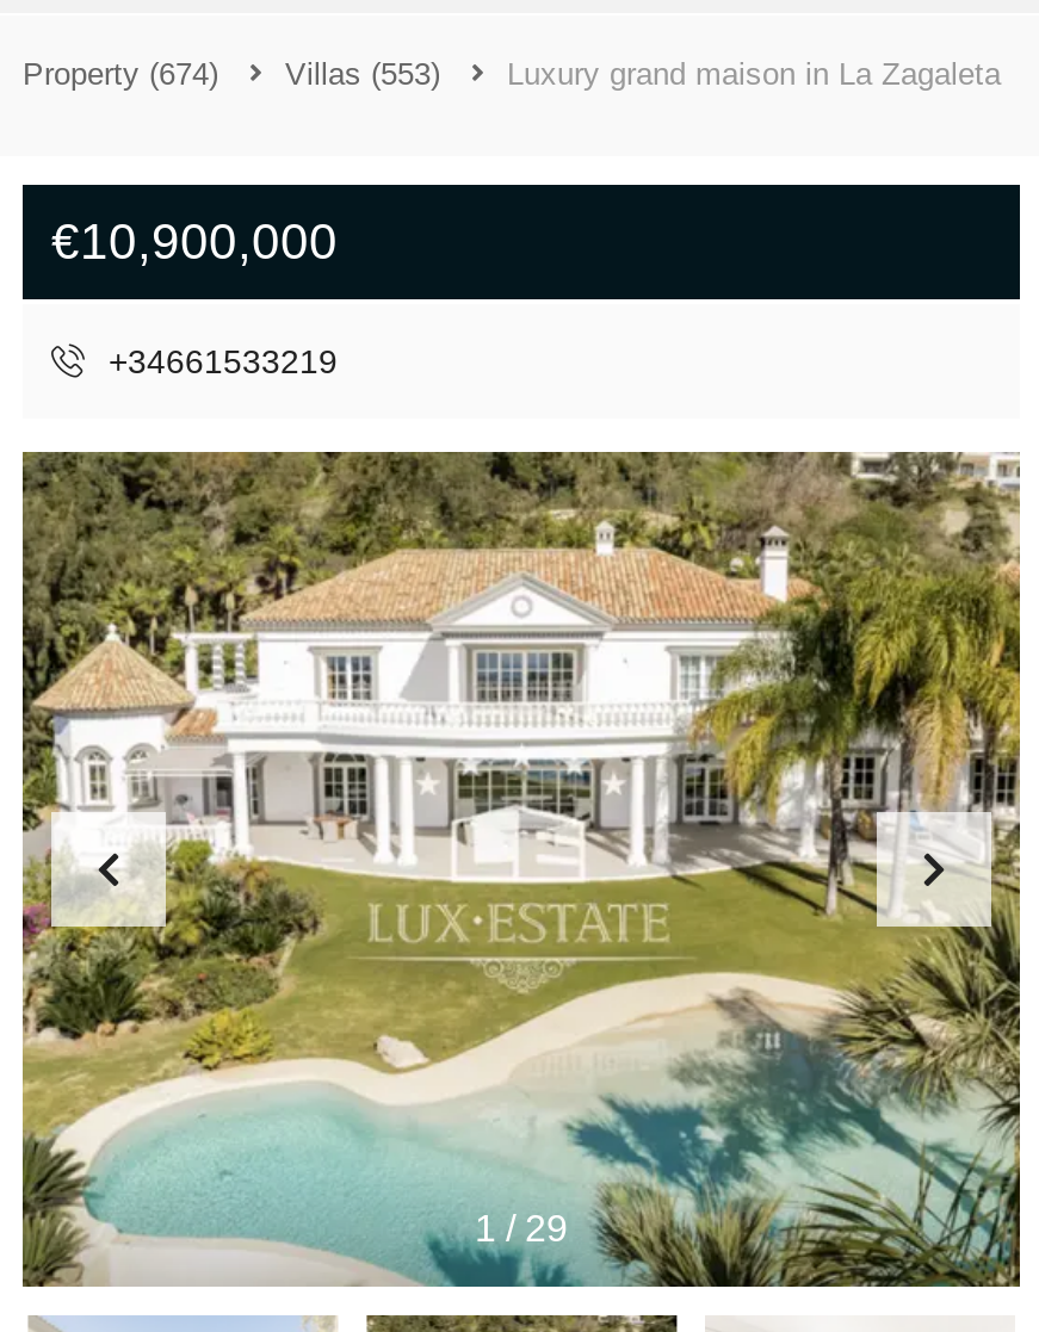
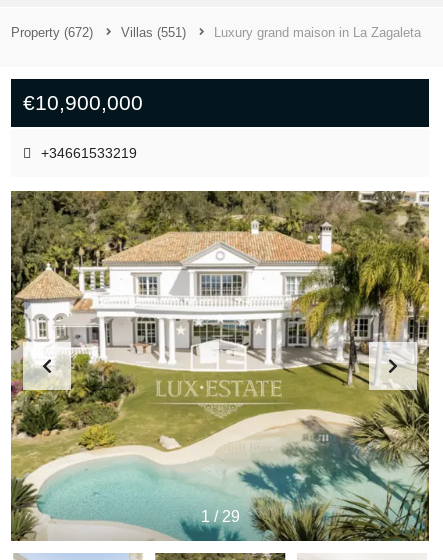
[23,56,218,92] Property (674) -> [11,25,93,40] Property (672)
[285,56,440,92] Villas (553) -> [121,25,186,40] Villas (551)

